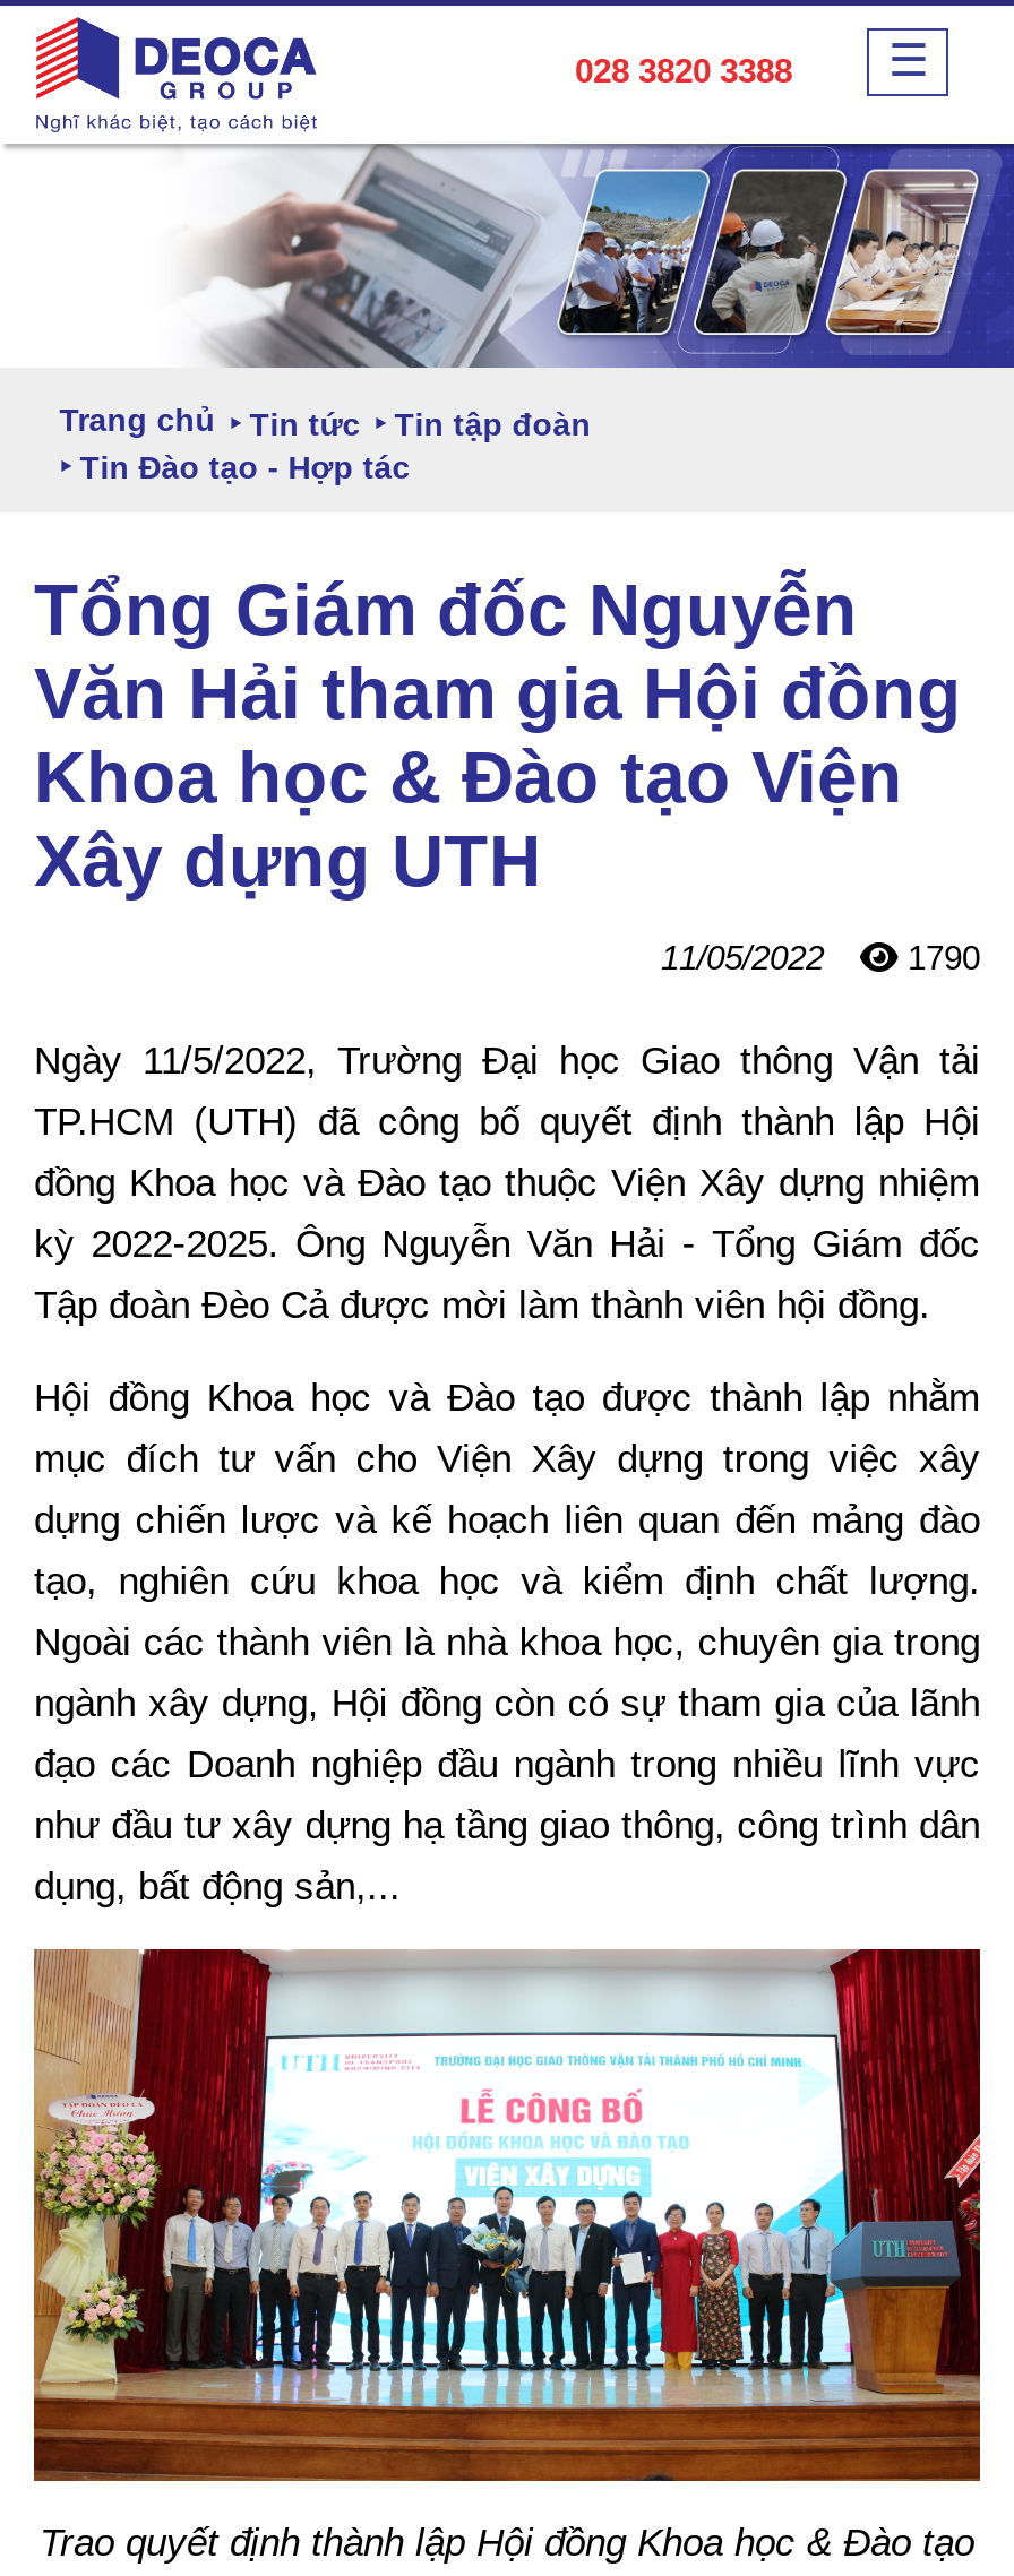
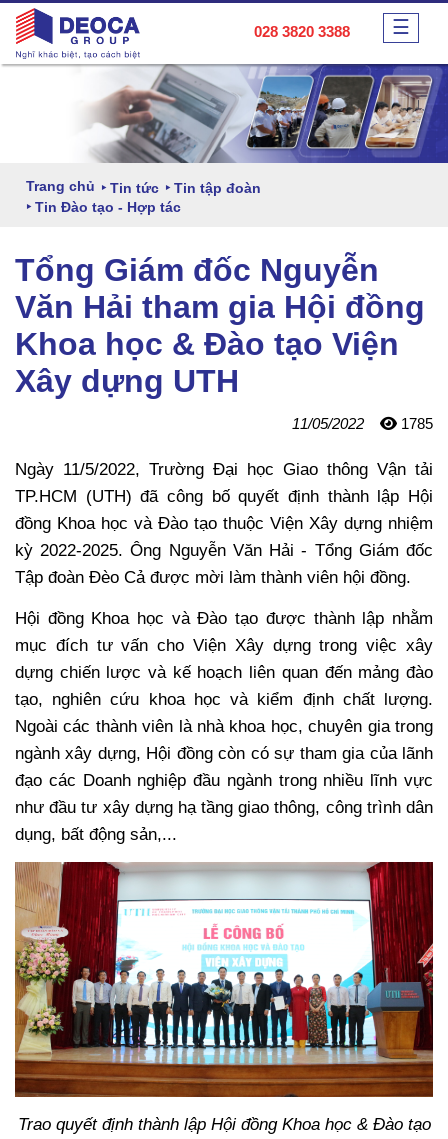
[661,938,980,976] 11/05/2022 1790 -> [292,415,433,432] 11/05/2022 1785

